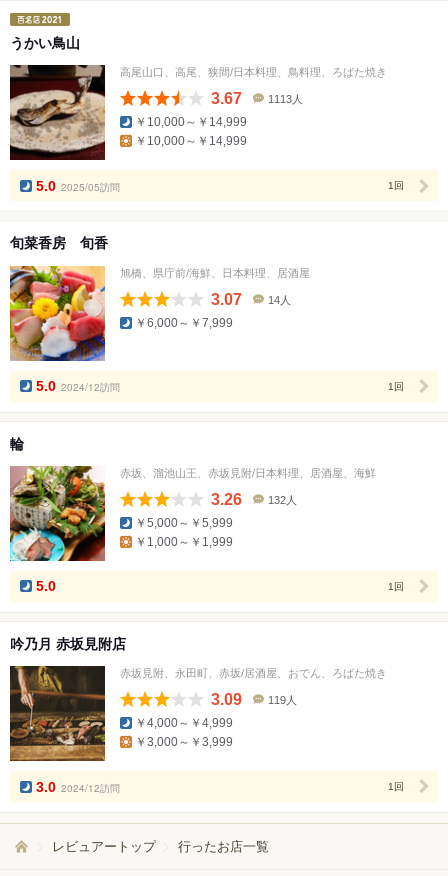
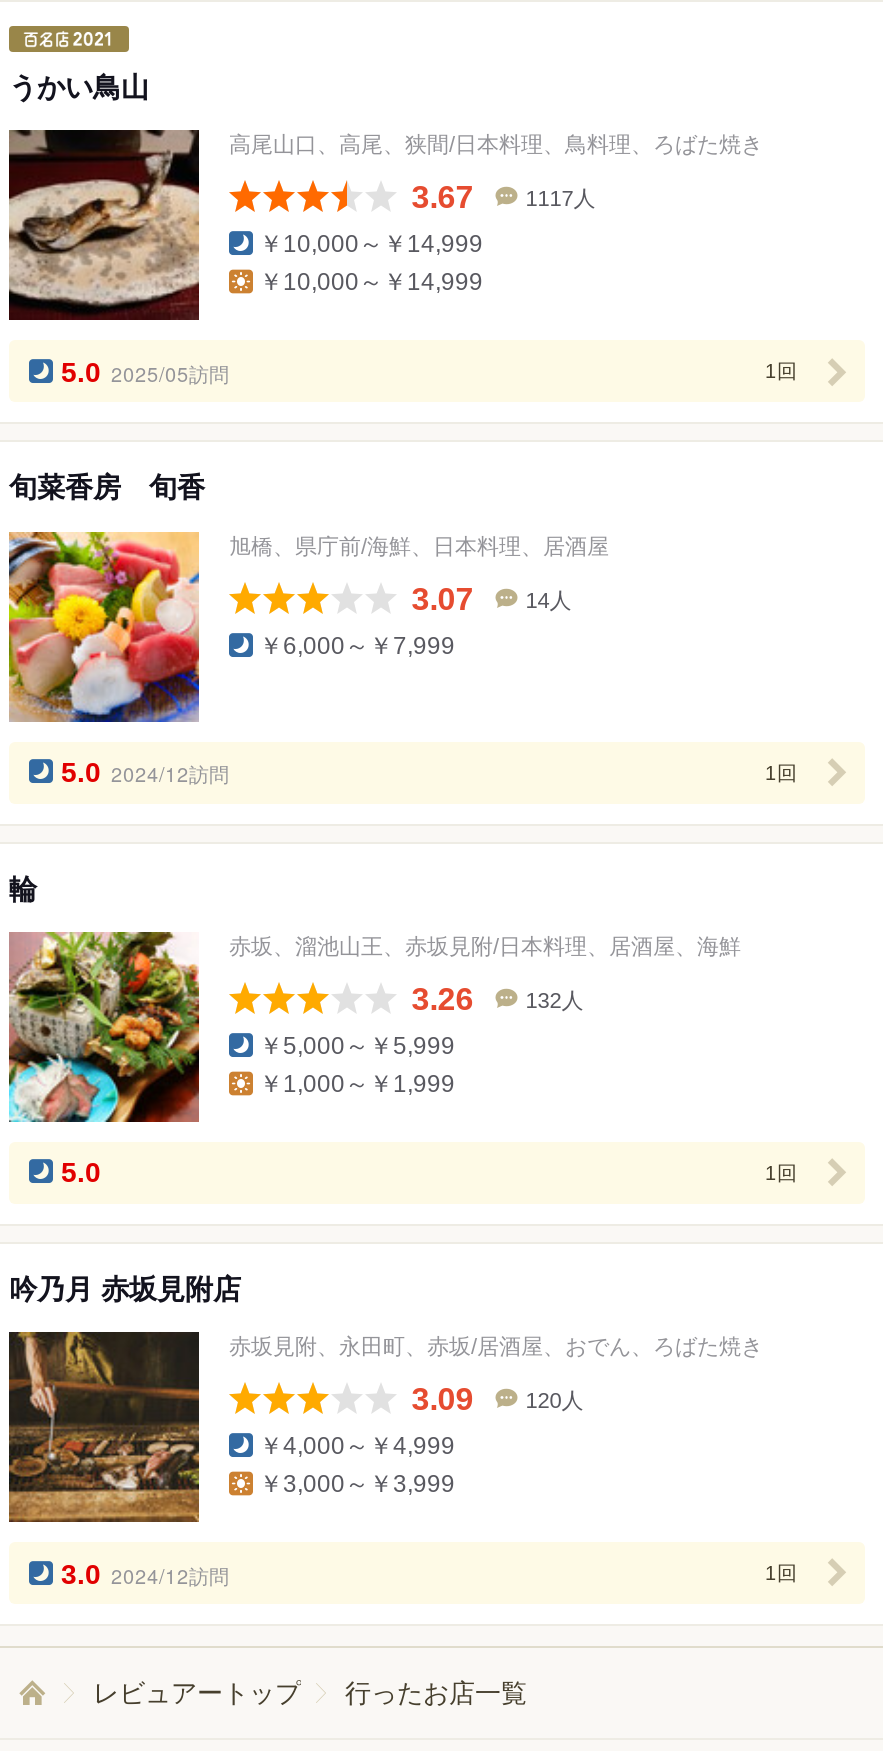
[268,93,303,105] 1113人 -> [525,187,595,211] 1117人
[268,694,297,706] 119人 -> [525,1389,583,1413] 120人

